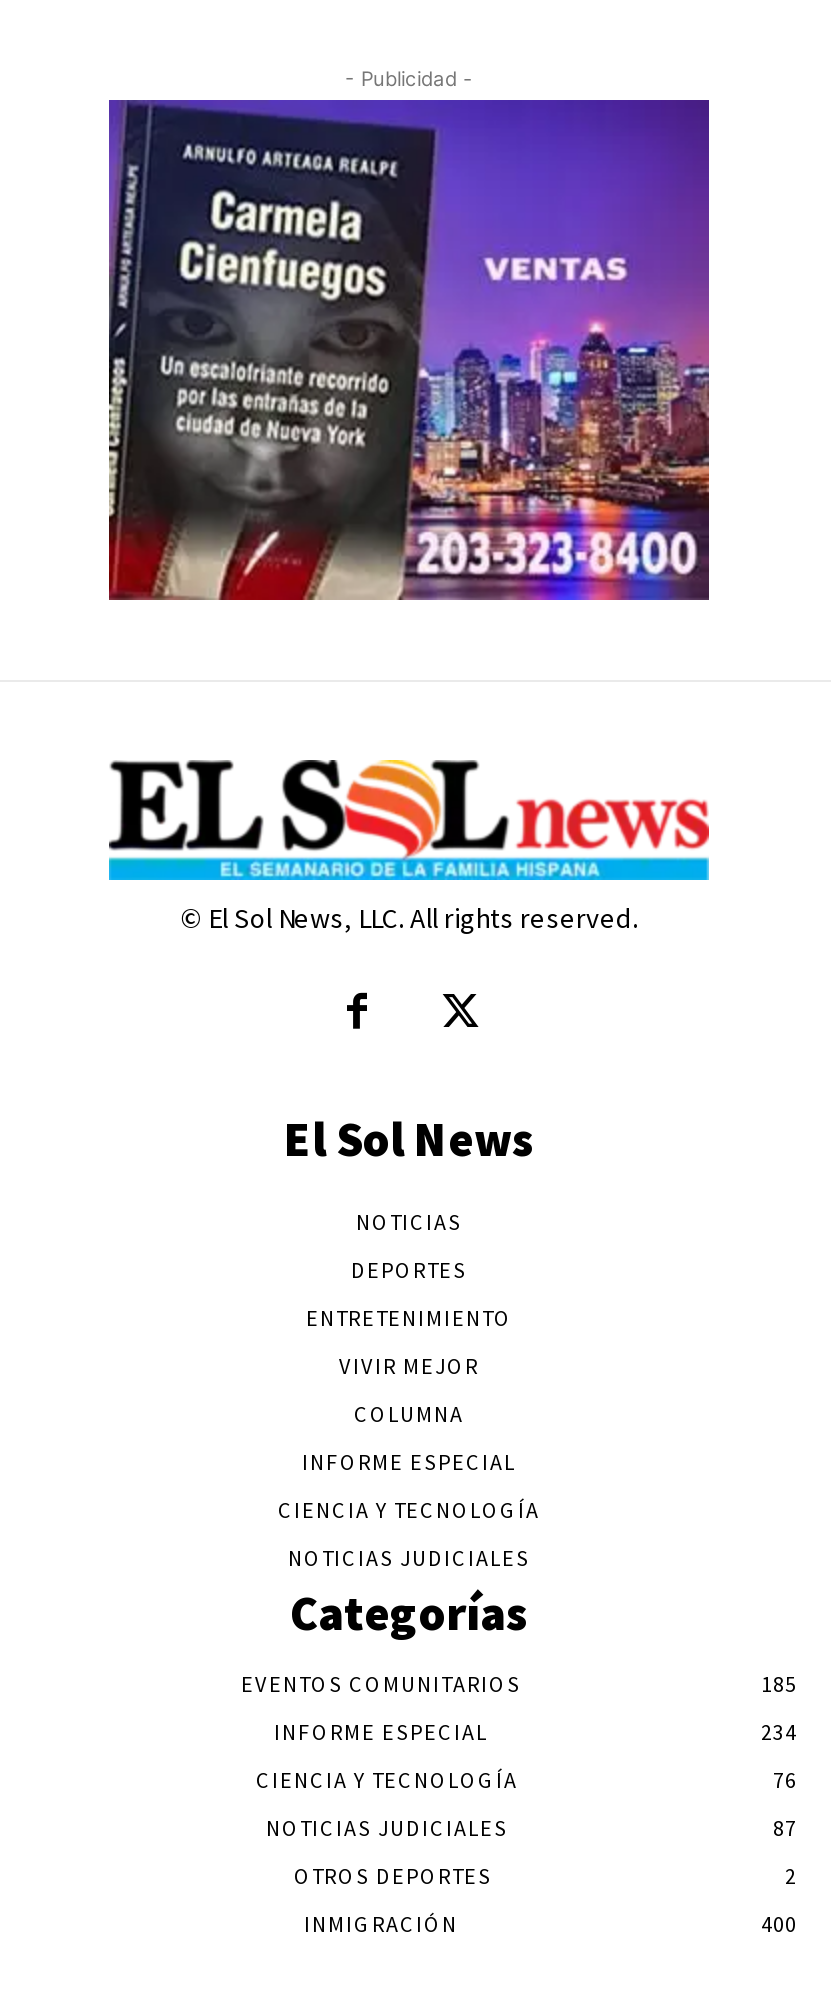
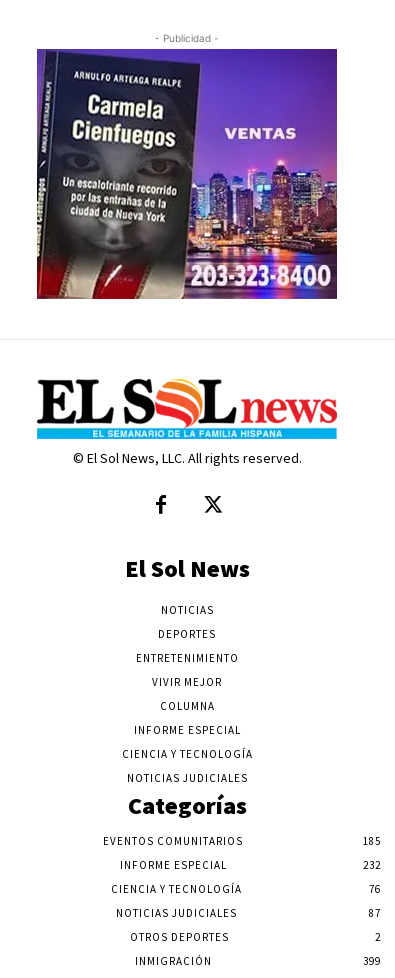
[761,1718,797,1746] 234 -> [363,858,381,872] 232
[761,1910,797,1938] 400 -> [363,954,381,968] 399

